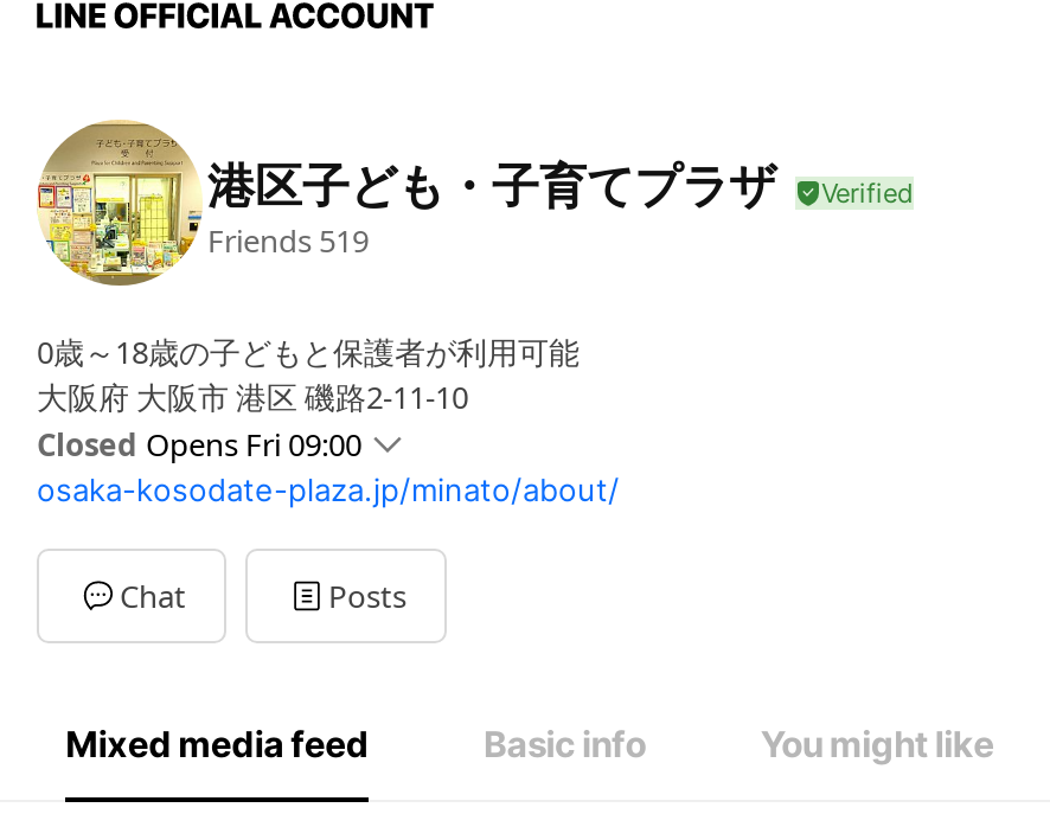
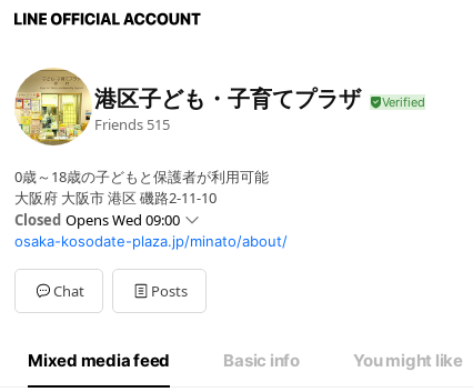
[207,218,369,261] Friends 519 -> [94,114,170,134] Friends 515
[37,423,361,466] Closed Opens Fri 09:00 -> [14,210,180,230] Closed Opens Wed 09:00

